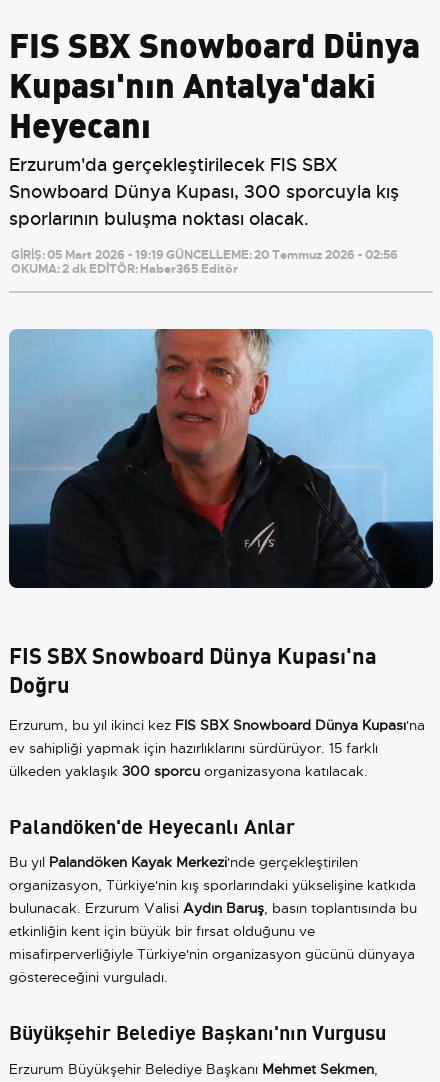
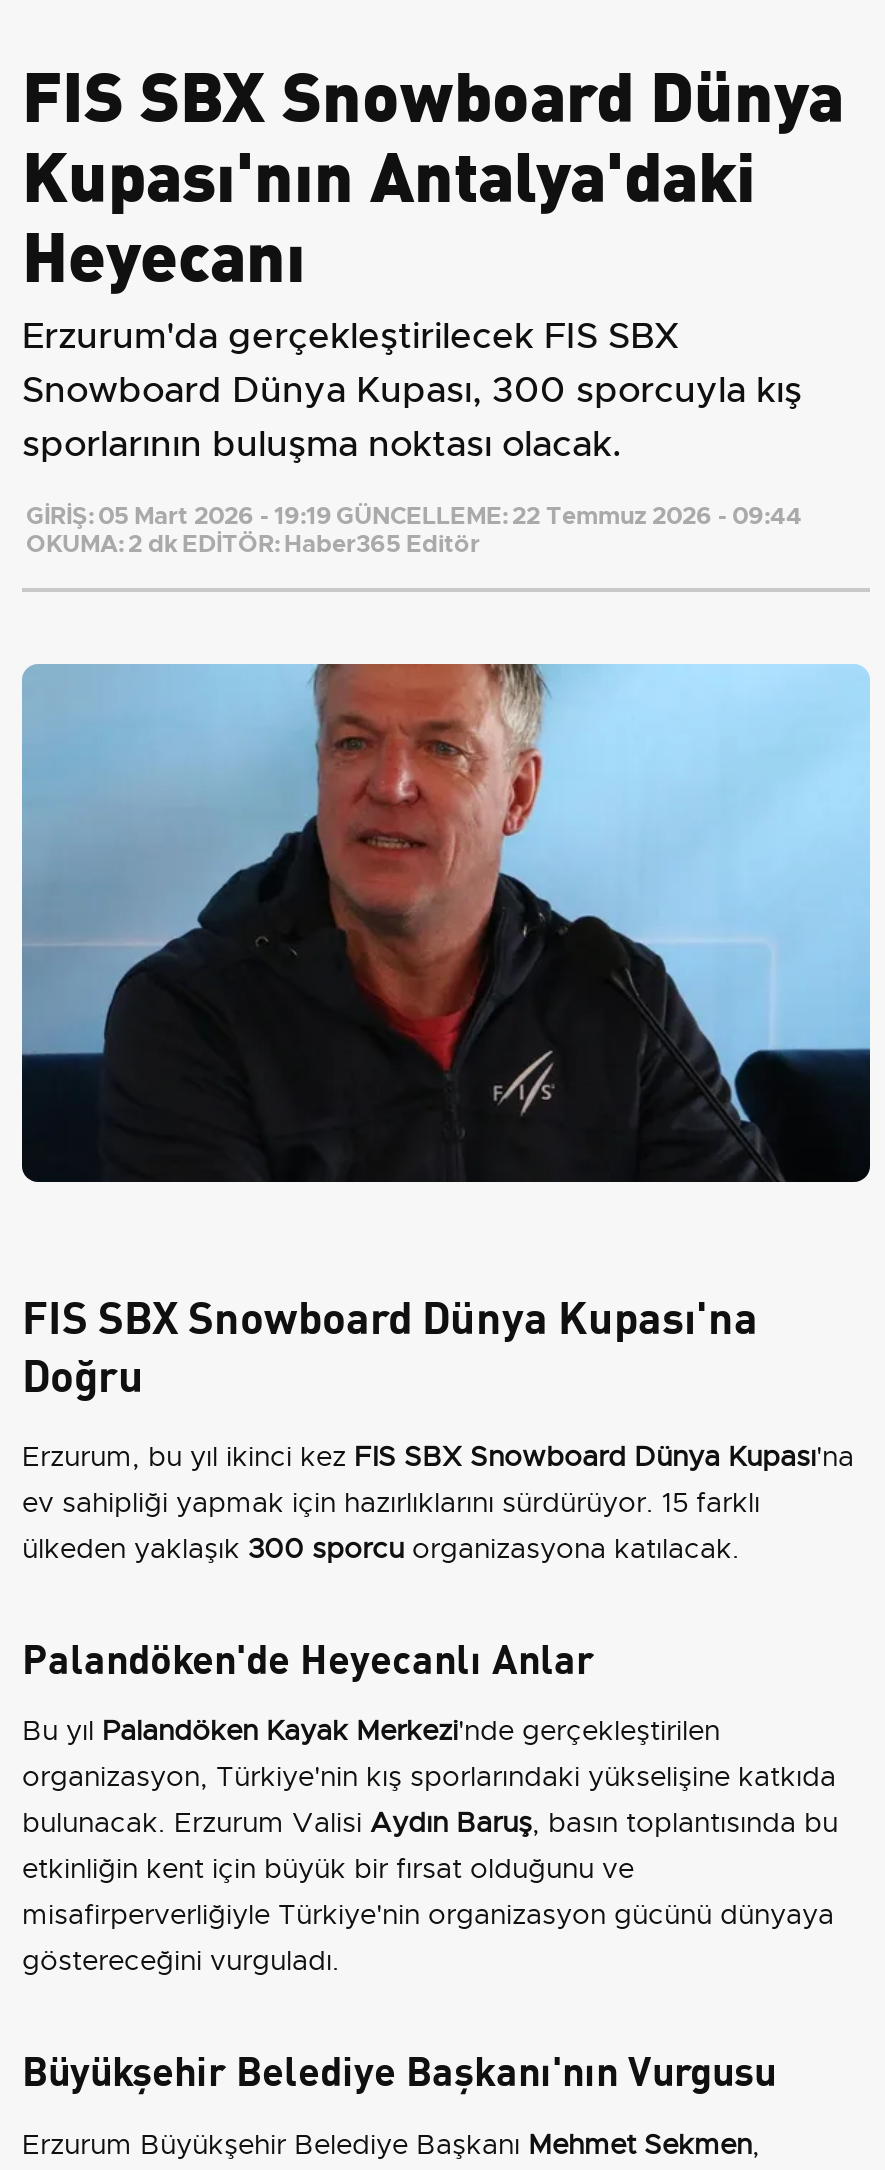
[11,247,398,263] GİRİŞ: 05 Mart 2026 - 19:19 GÜNCELLEME: 20 Temmuz 2026 - 02:56 -> [26,500,802,532] GİRİŞ: 05 Mart 2026 - 19:19 GÜNCELLEME: 22 Temmuz 2026 - 09:44

